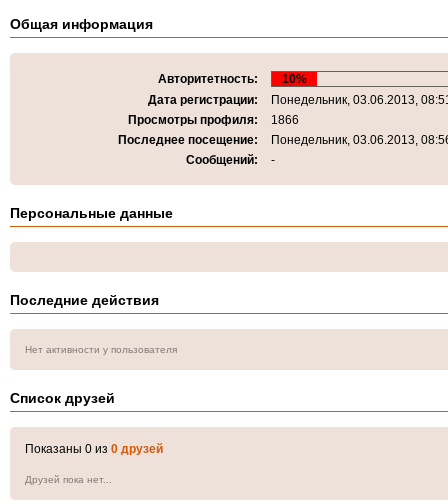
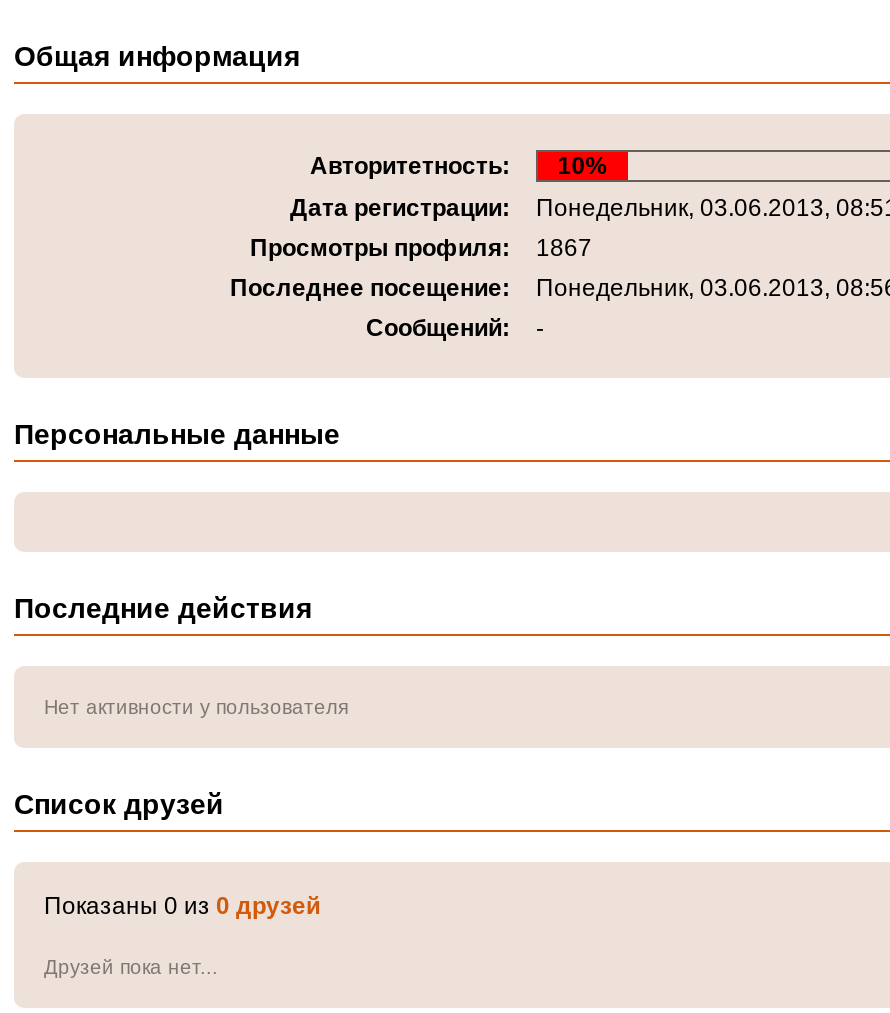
[128,113,299,127] Просмотры профиля: 1866 -> [250,234,592,262] Просмотры профиля: 1867

